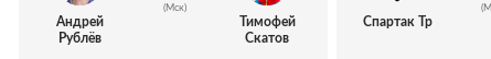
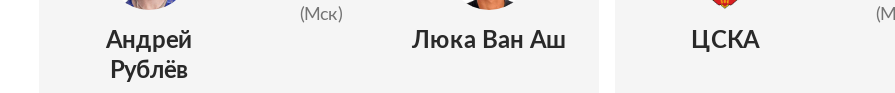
[239,15,295,45] Тимофей | Скатов -> [412,28,566,52] Люка Ван Аш
[362,15,432,28] Спартак Тр -> [691,28,759,52] ЦСКА

